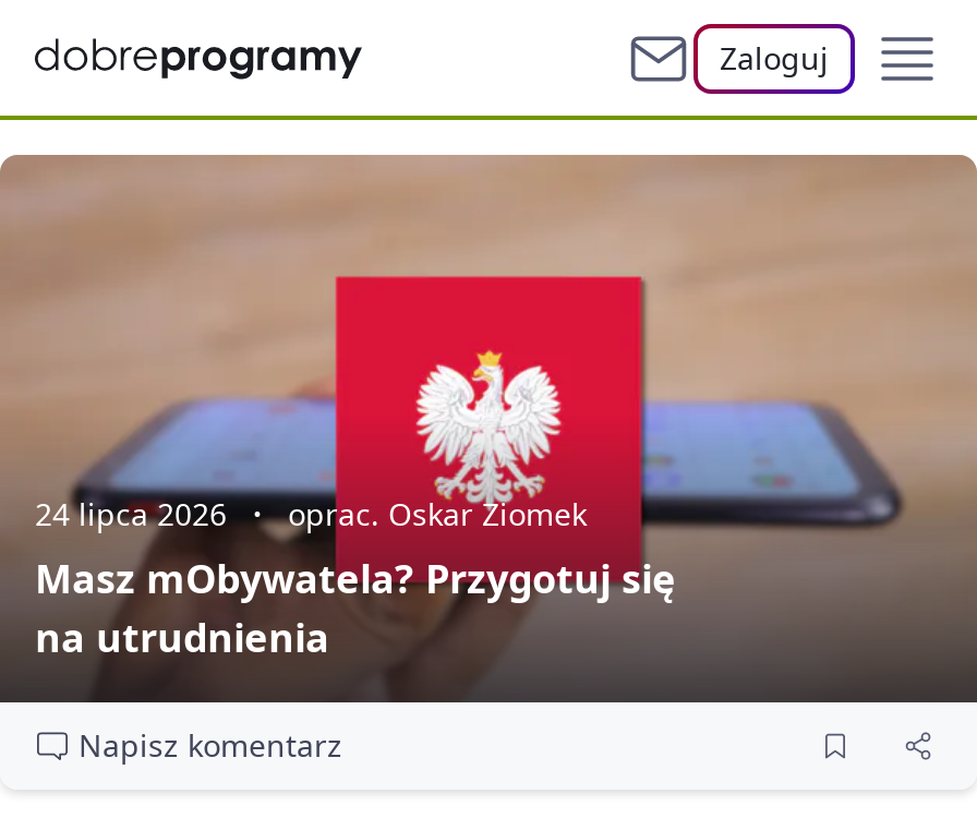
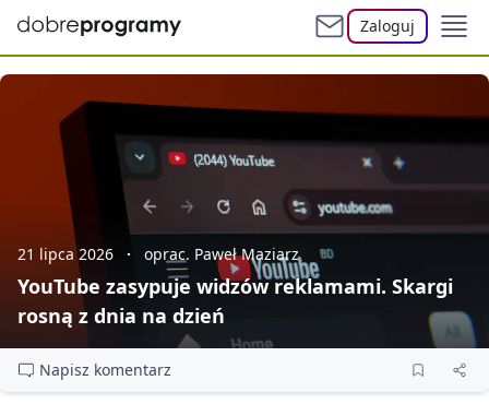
[7,157,970,702] [image] | 24 lipca 2026 | oprac. Oskar Ziomek | Masz mObywatela? Przygotuj się | na utrudnienia -> [3,74,486,347] [image] | 21 lipca 2026 | oprac. Paweł Maziarz | YouTube zasypuje widzów reklamami. Skargi | rosną z dnia na dzień

